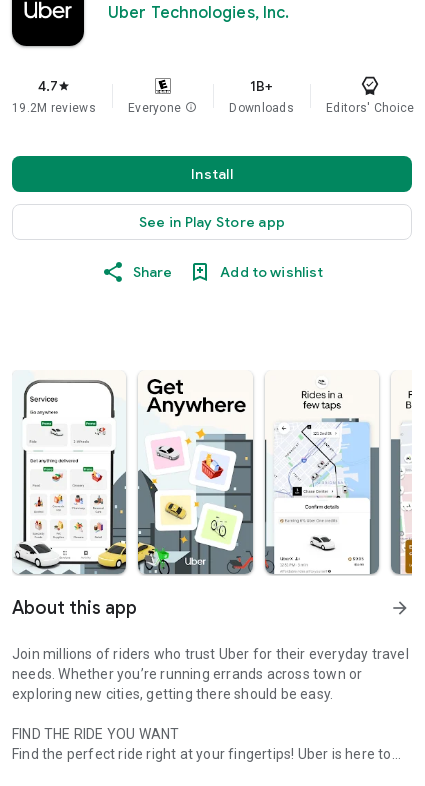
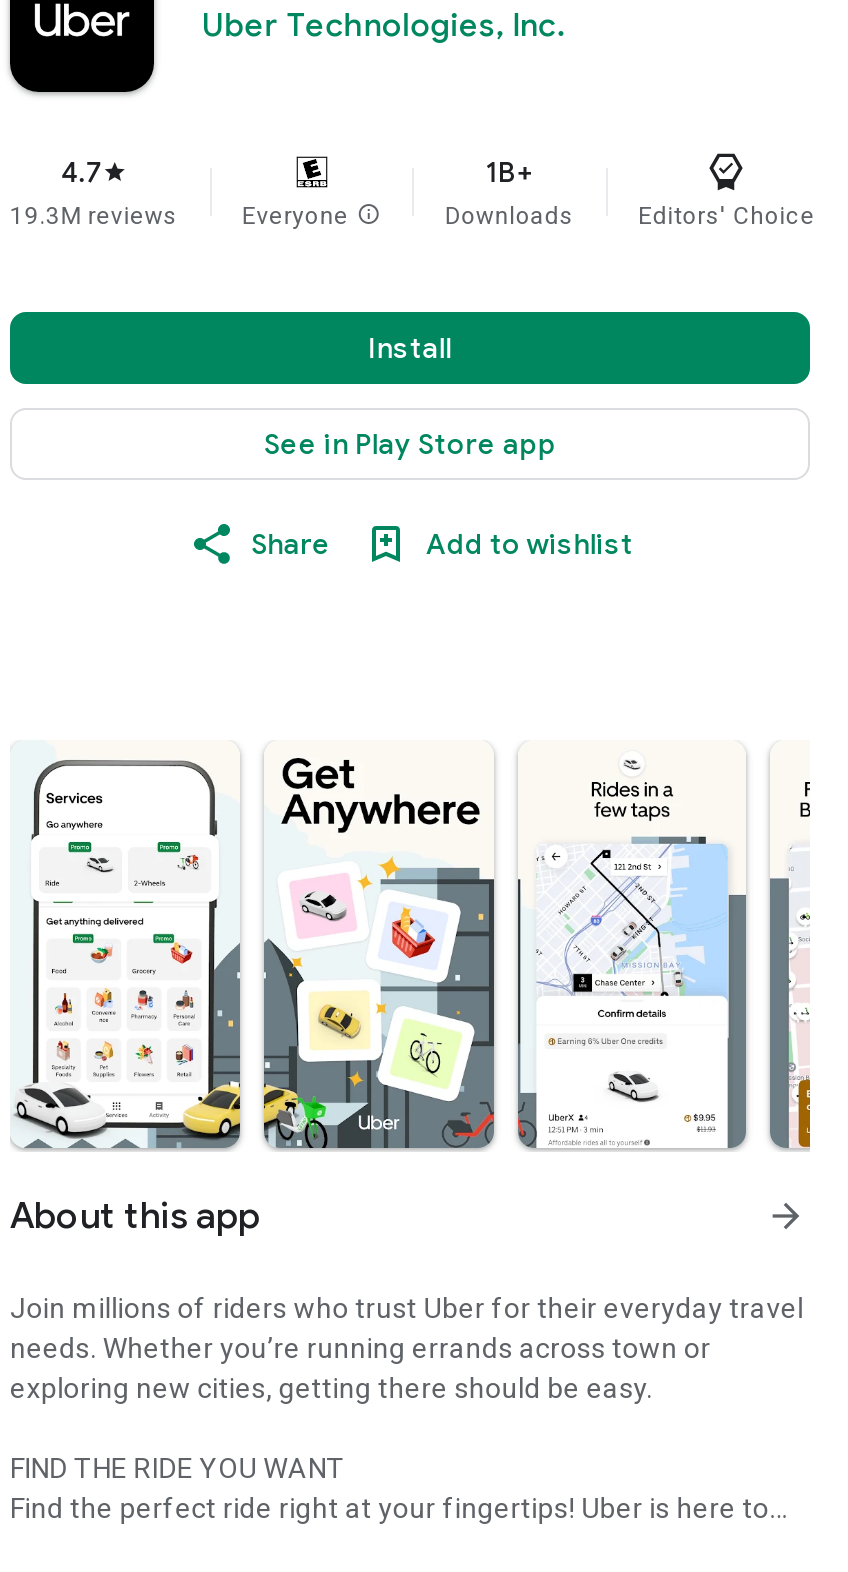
[12,101,96,115] 19.2M reviews -> [10,202,178,230] 19.3M reviews

